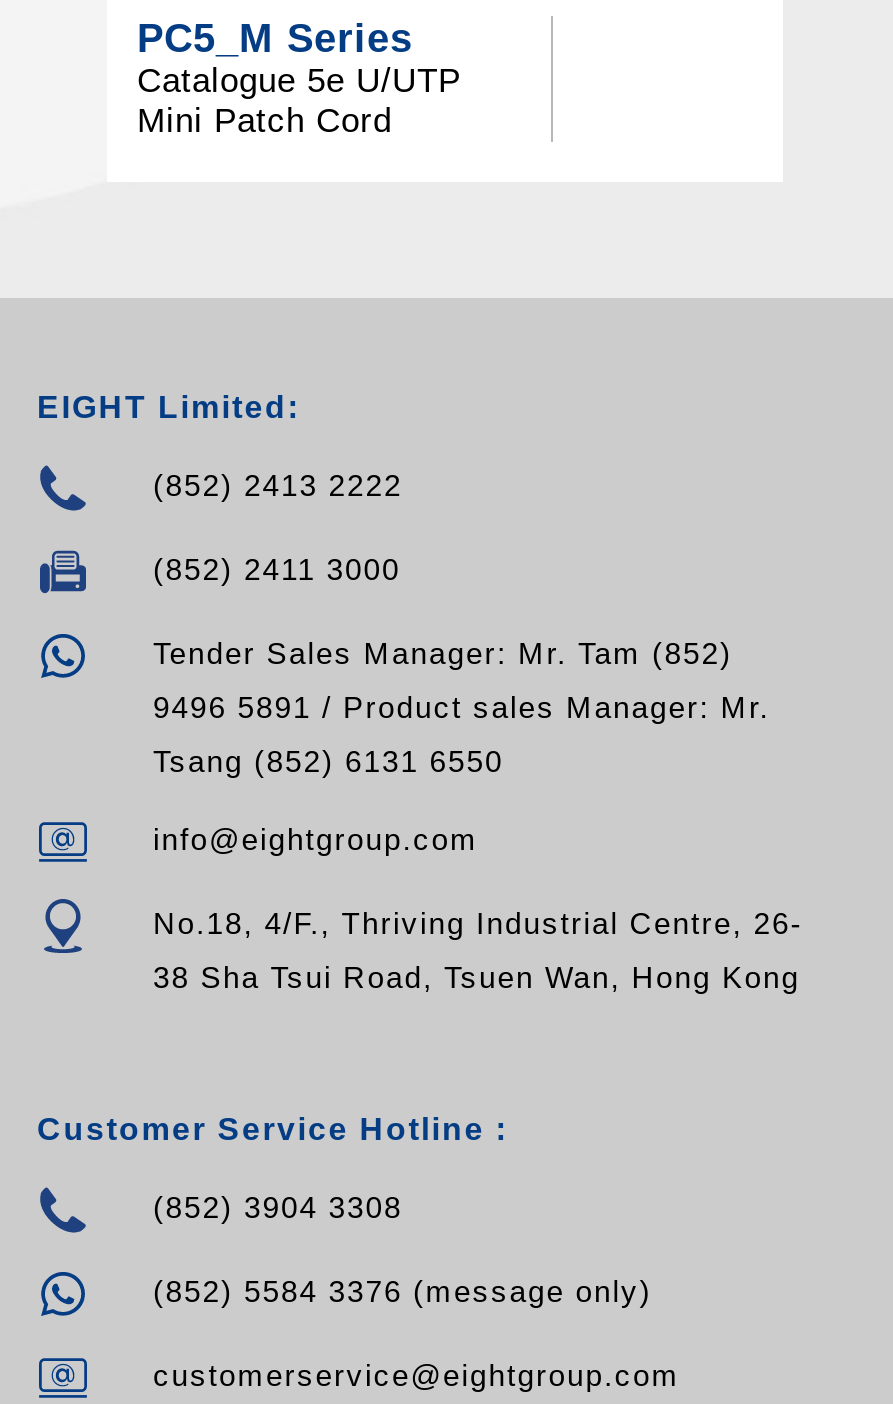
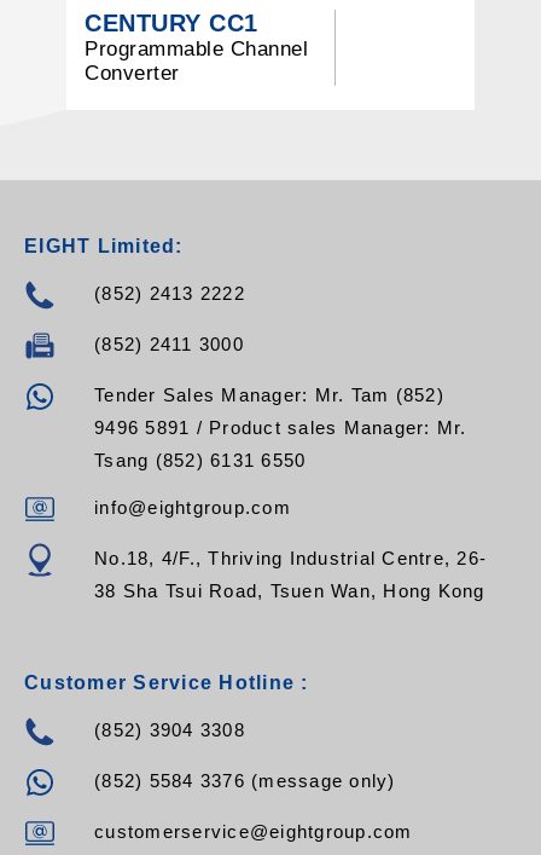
[137,17,461,141] PC5_M Series | Catalogue 5e U/UTP | Mini Patch Cord -> [85,10,308,85] CENTURY CC1 | Programmable Channel | Converter

